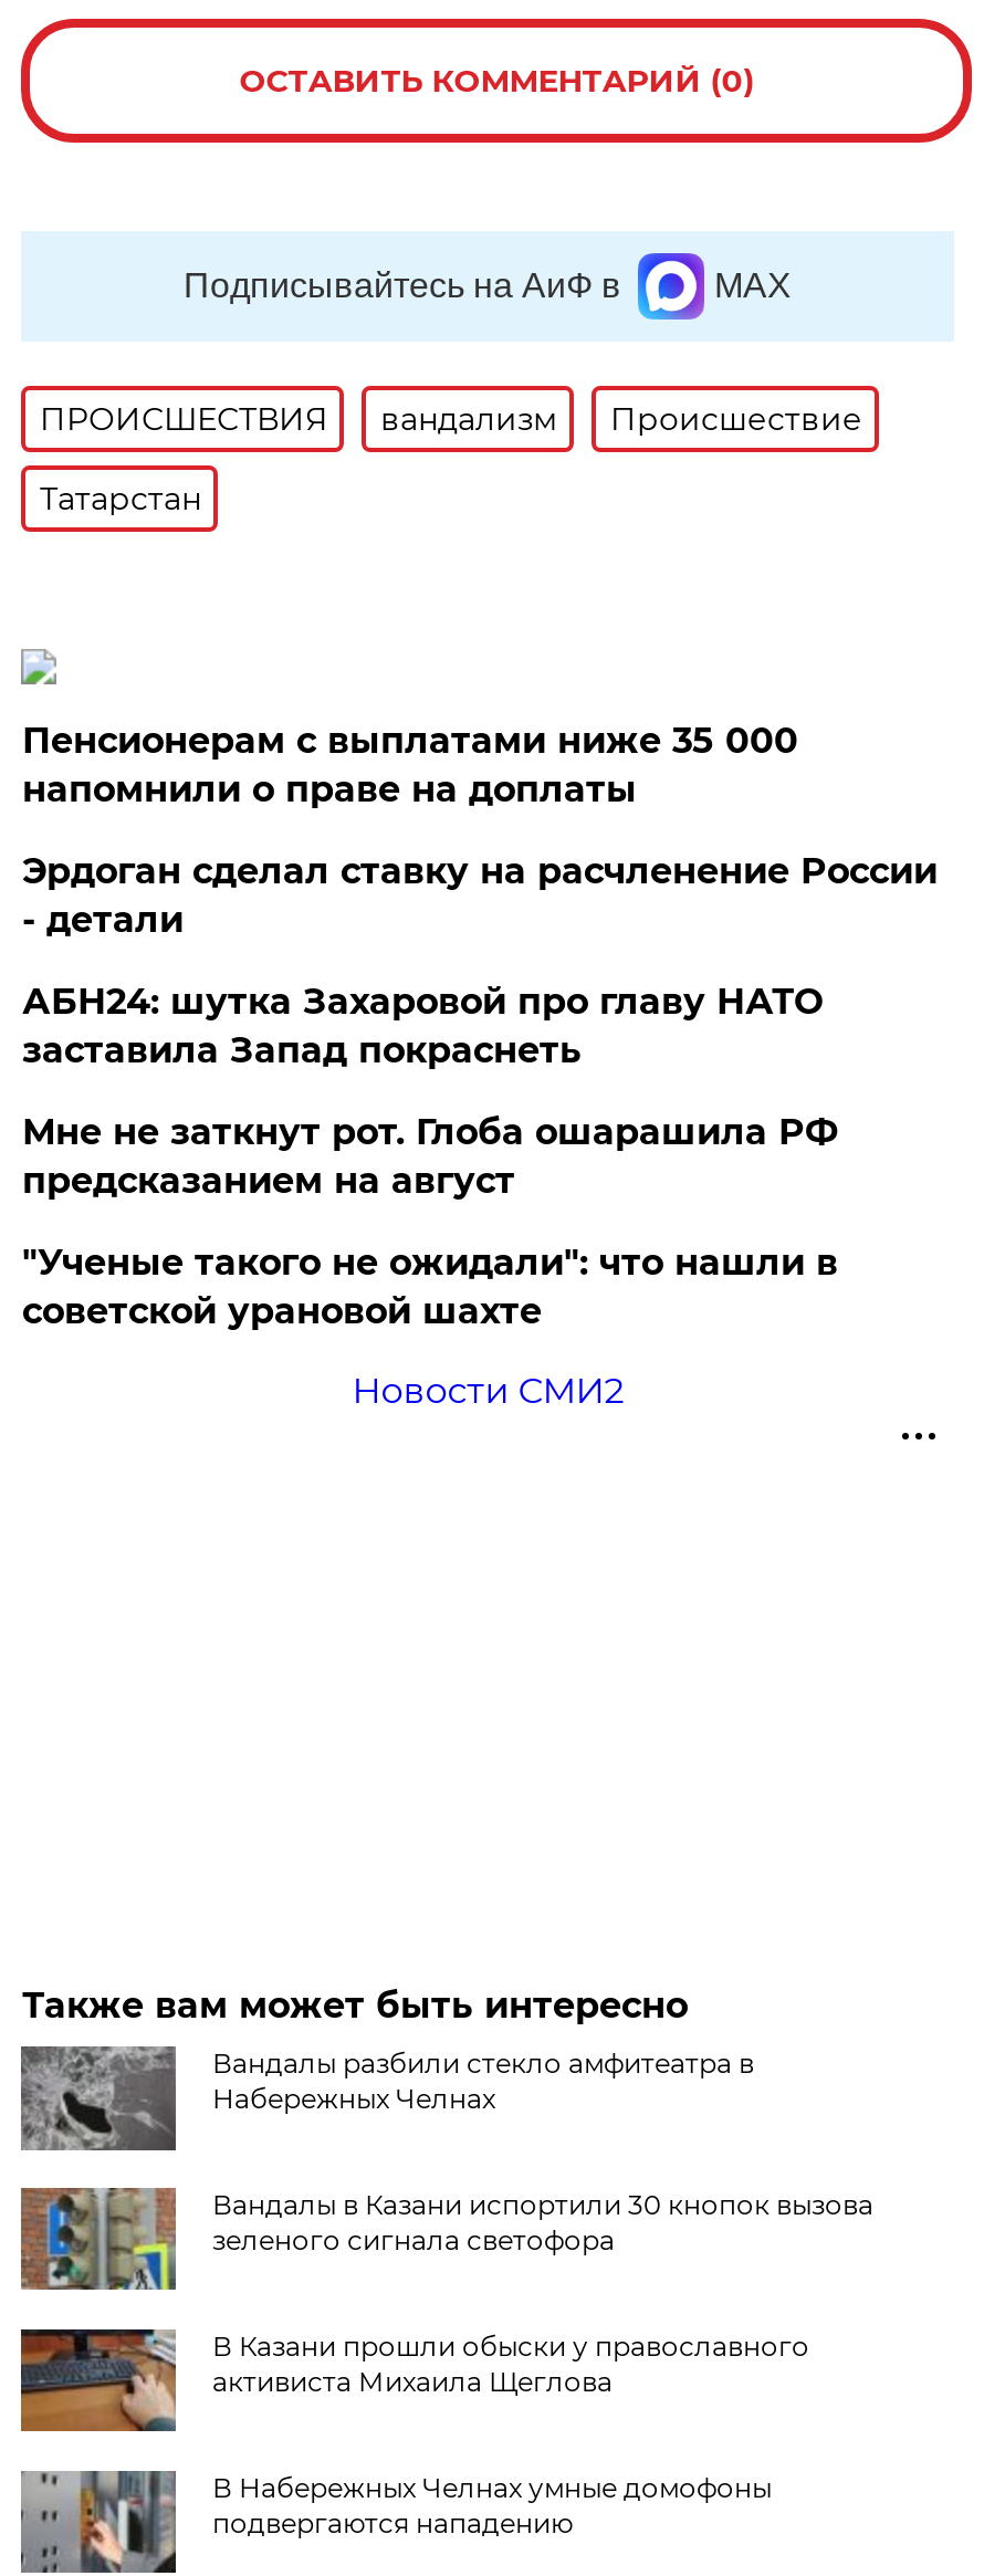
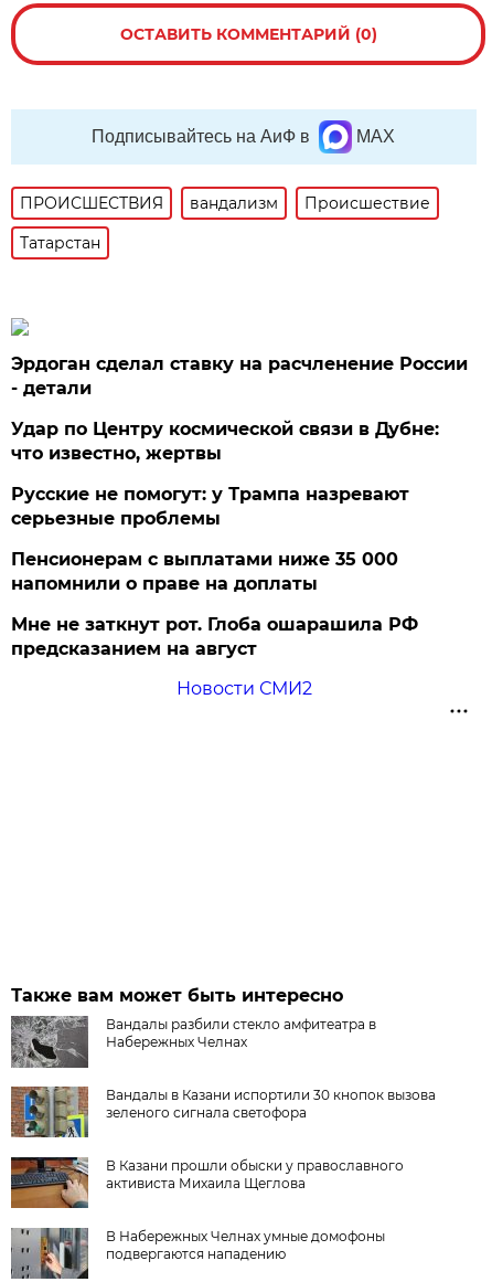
moved [22,720,798,810] -> [11,549,399,594]: Пенсионерам с выплатами ниже 35 000 | напомнили о праве на доплаты
moved [22,850,937,941] -> [11,353,468,399]: Эрдоган сделал ставку на расчленение России | - детали
[22,981,822,1071] АБН24: шутка Захаровой про главу НАТО | заставила Запад покраснеть -> [11,418,439,529] Удар по Центру космической связи в Дубне: | что известно, жертвы | Русские не помогут: у Трампа назревают | серьезные проблемы
moved [22,1111,838,1202] -> [11,614,419,659]: Мне не заткнут рот. Глоба ошарашила РФ | предсказанием на август
[22,1242,838,1332] "Ученые такого не ожидали": что нашли в | советской урановой шахте -> none

